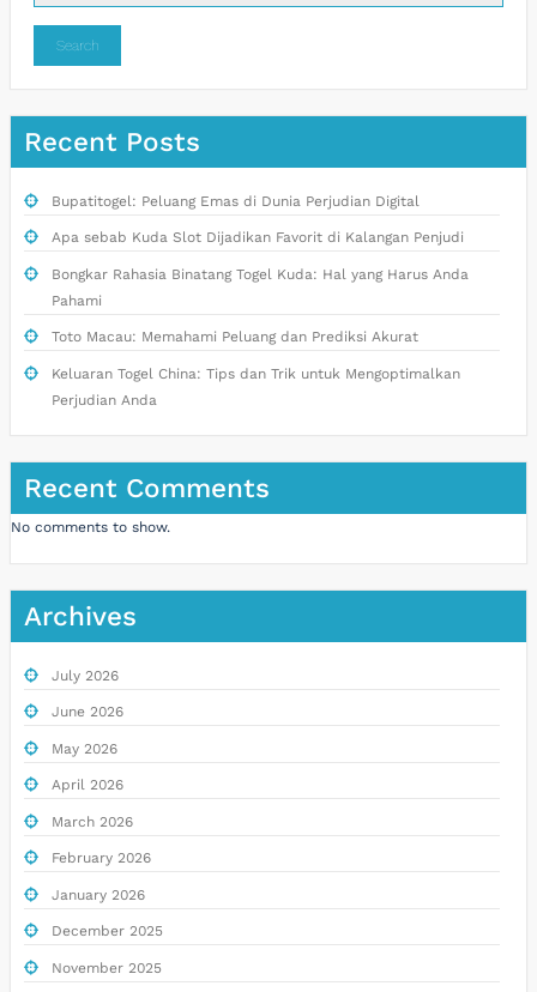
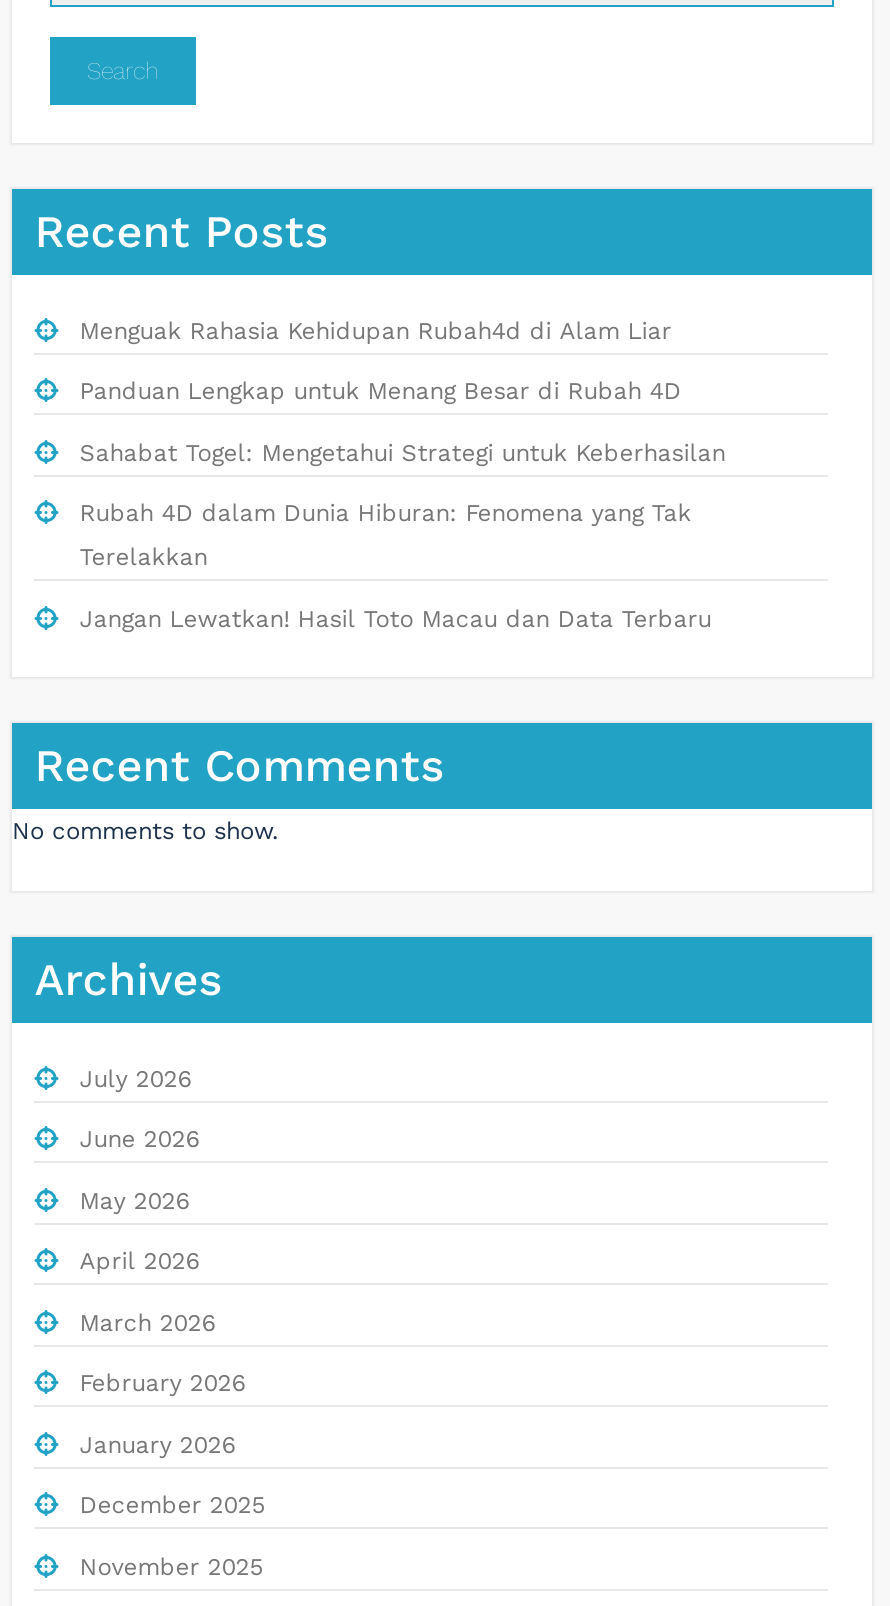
[51,192,468,408] Bupatitogel: Peluang Emas di Dunia Perjudian Digital | Apa sebab Kuda Slot Dijadikan Favorit di Kalangan Penjudi | Bongkar Rahasia Binatang Togel Kuda: Hal yang Harus Anda | Pahami | Toto Macau: Memahami Peluang dan Prediksi Akurat | Keluaran Togel China: Tips dan Trik untuk Mengoptimalkan | Perjudian Anda -> [80,316,726,632] Menguak Rahasia Kehidupan Rubah4d di Alam Liar | Panduan Lengkap untuk Menang Besar di Rubah 4D | Sahabat Togel: Mengetahui Strategi untuk Keberhasilan | Rubah 4D dalam Dunia Hiburan: Fenomena yang Tak | Terelakkan | Jangan Lewatkan! Hasil Toto Macau dan Data Terbaru

